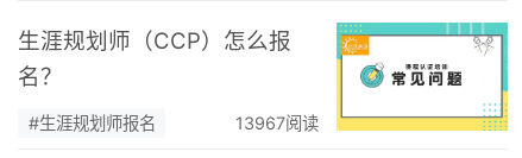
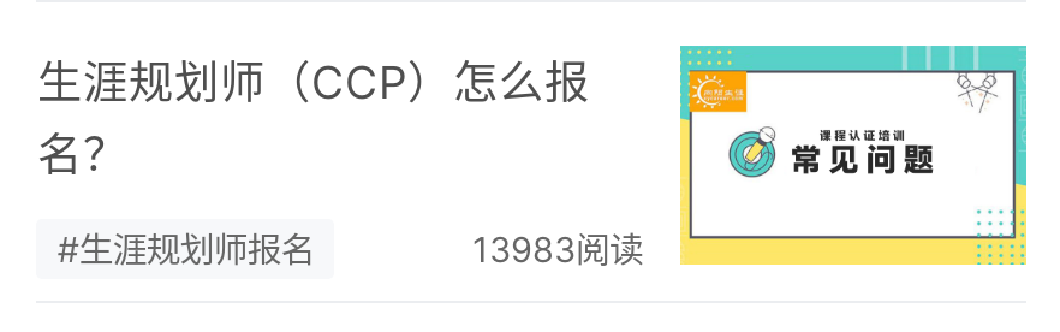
[235,113,318,133] 13967阅读 -> [472,228,643,269] 13983阅读

